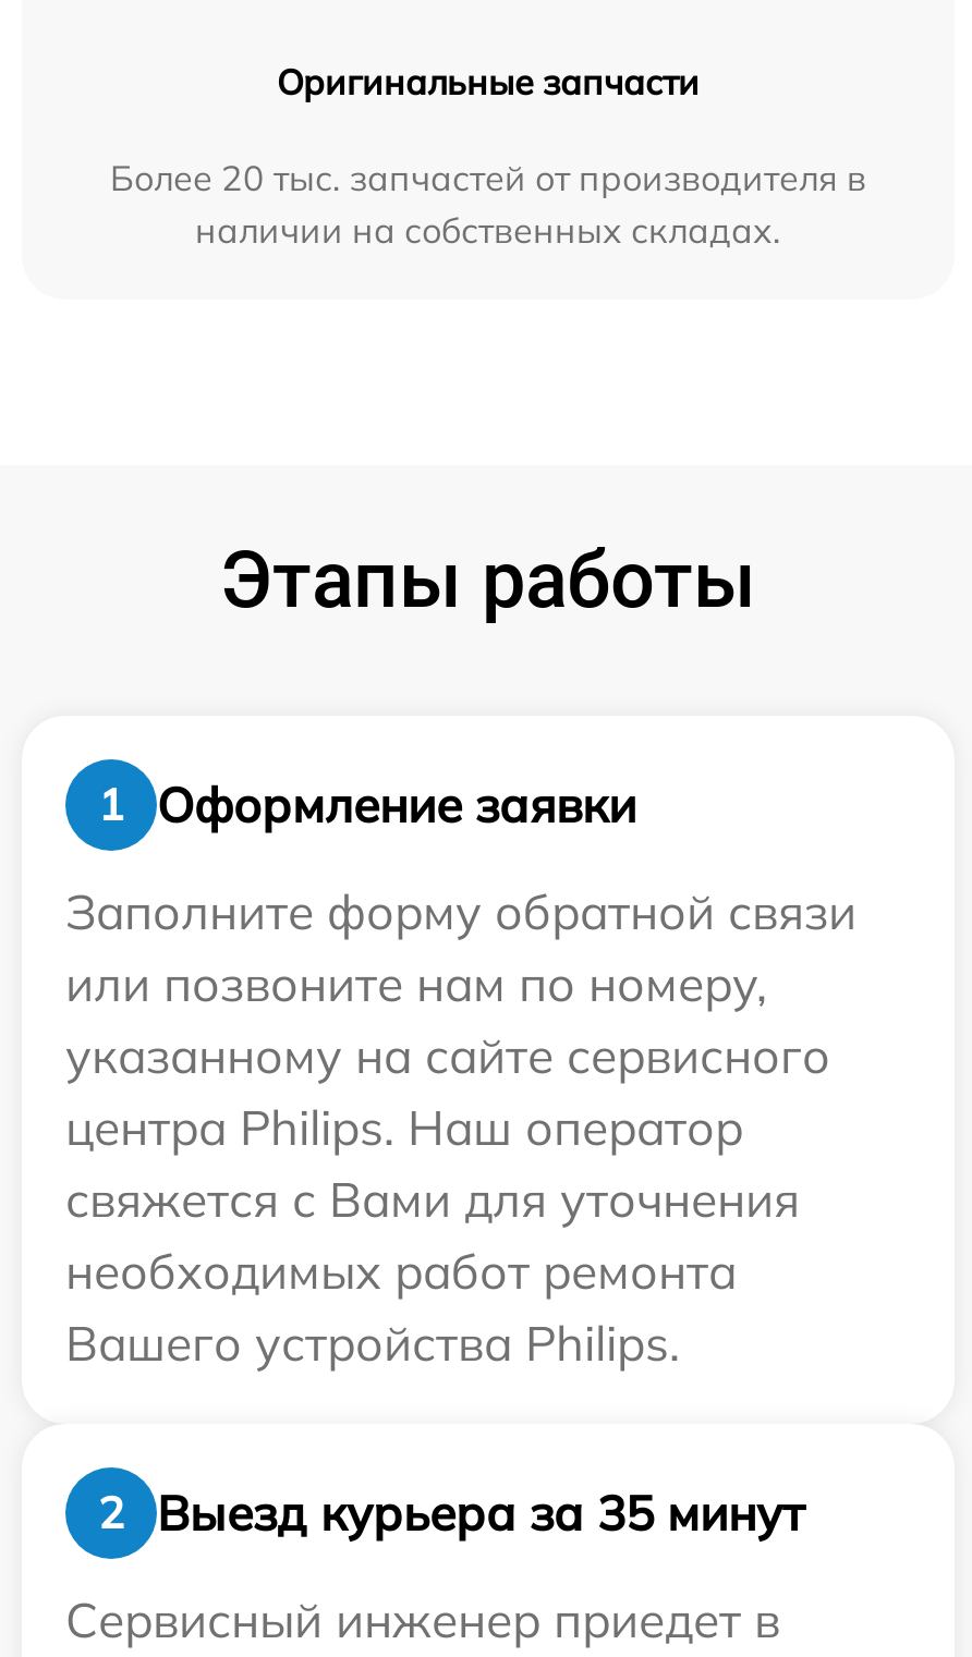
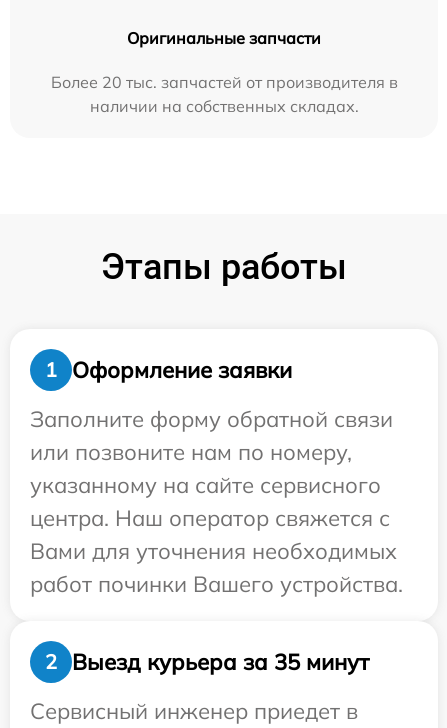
[65,1097,800,1374] центра Philips. Наш оператор | свяжется с Вами для уточнения | необходимых работ ремонта | Вашего устройства Philips. -> [30,504,403,598] центра. Наш оператор свяжется с | Вами для уточнения необходимых | работ починки Вашего устройства.

